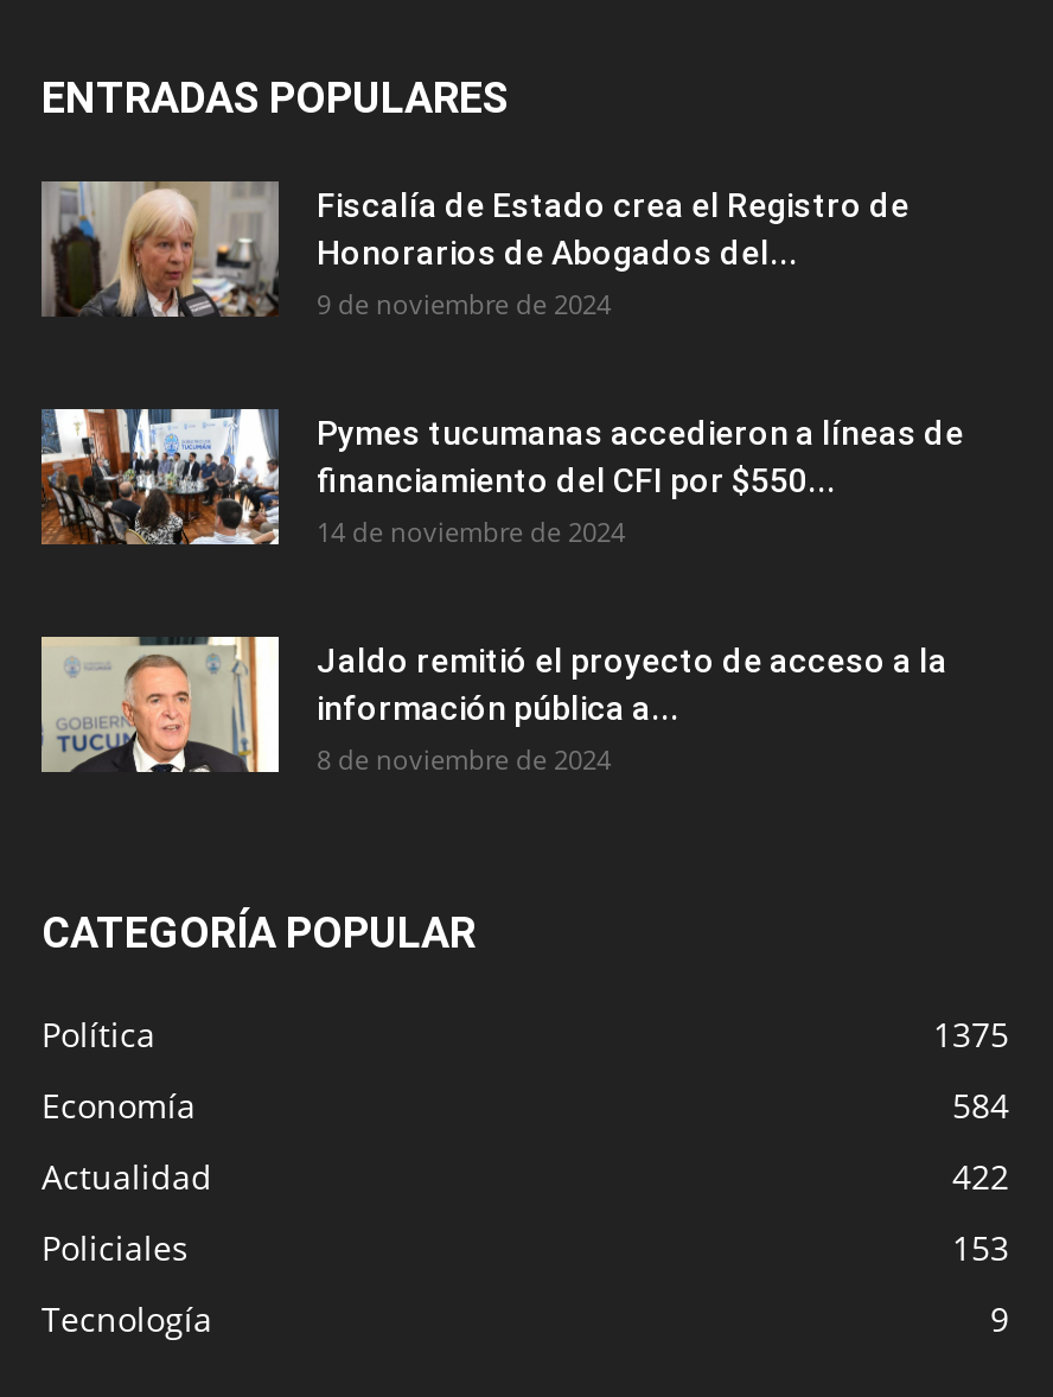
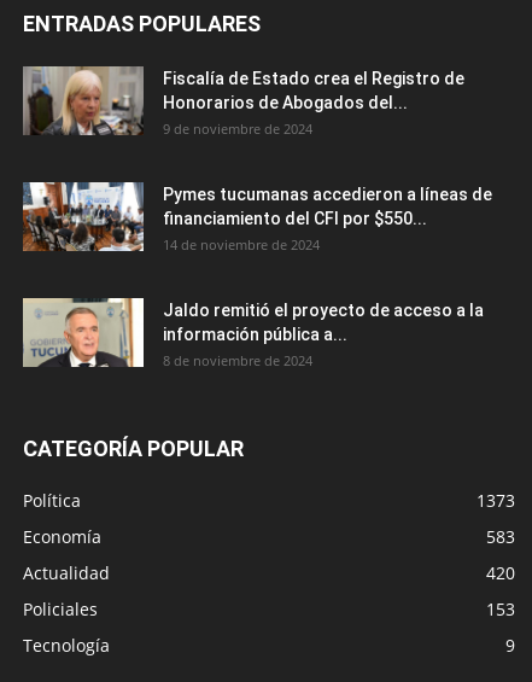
[933,1013,1009,1058] 1375 -> [477,489,515,512] 1373
[952,1084,1009,1129] 584 -> [486,526,515,549] 583
[952,1155,1009,1200] 422 -> [486,562,515,585] 420

